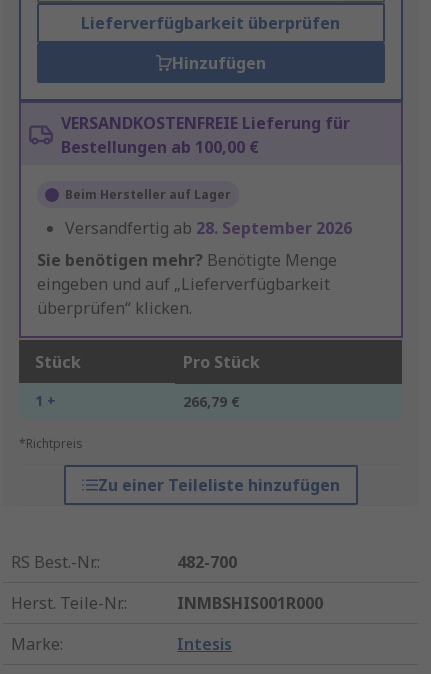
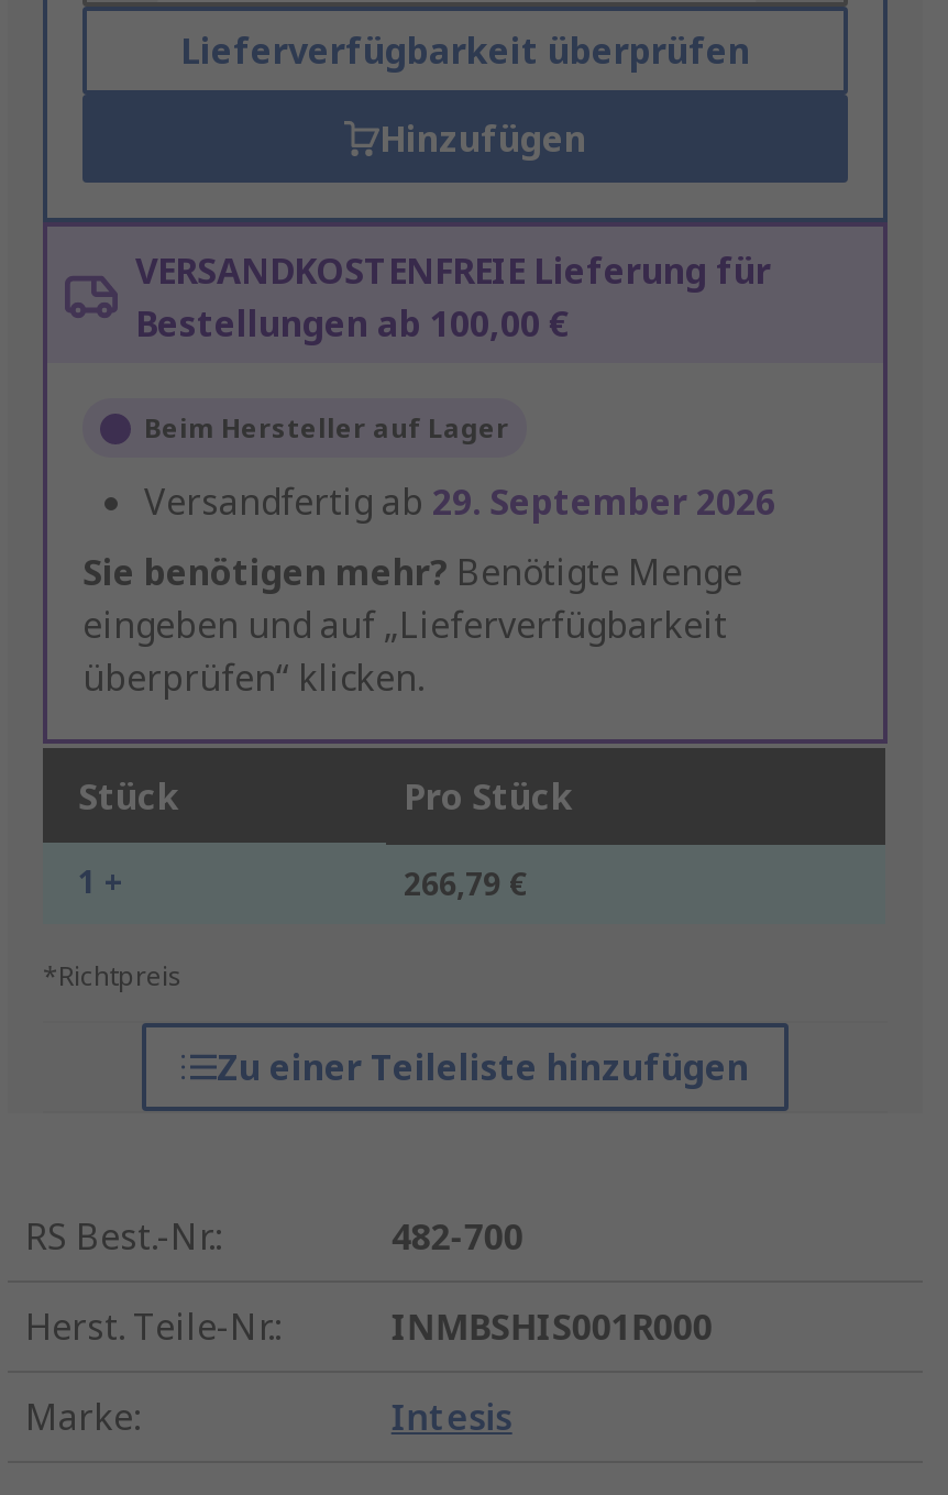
[65,217,352,239] Versandfertig ab 28. September 2026 -> [144,479,775,527] Versandfertig ab 29. September 2026

